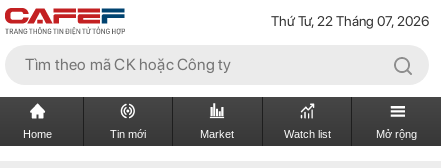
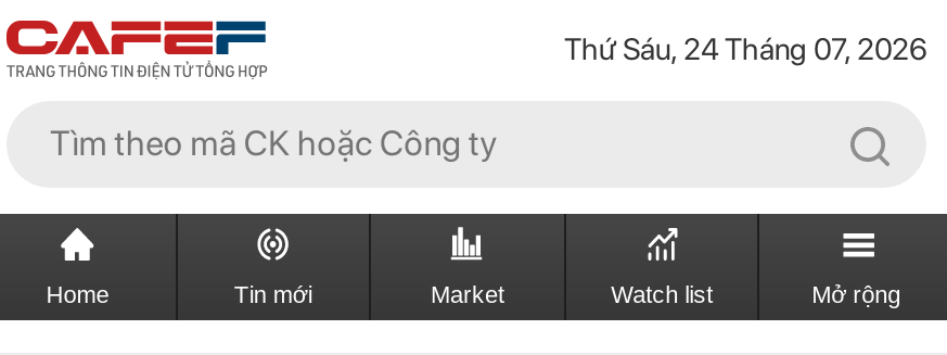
[271,13,429,29] Thứ Tư, 22 Tháng 07, 2026 -> [564,31,926,66] Thứ Sáu, 24 Tháng 07, 2026

